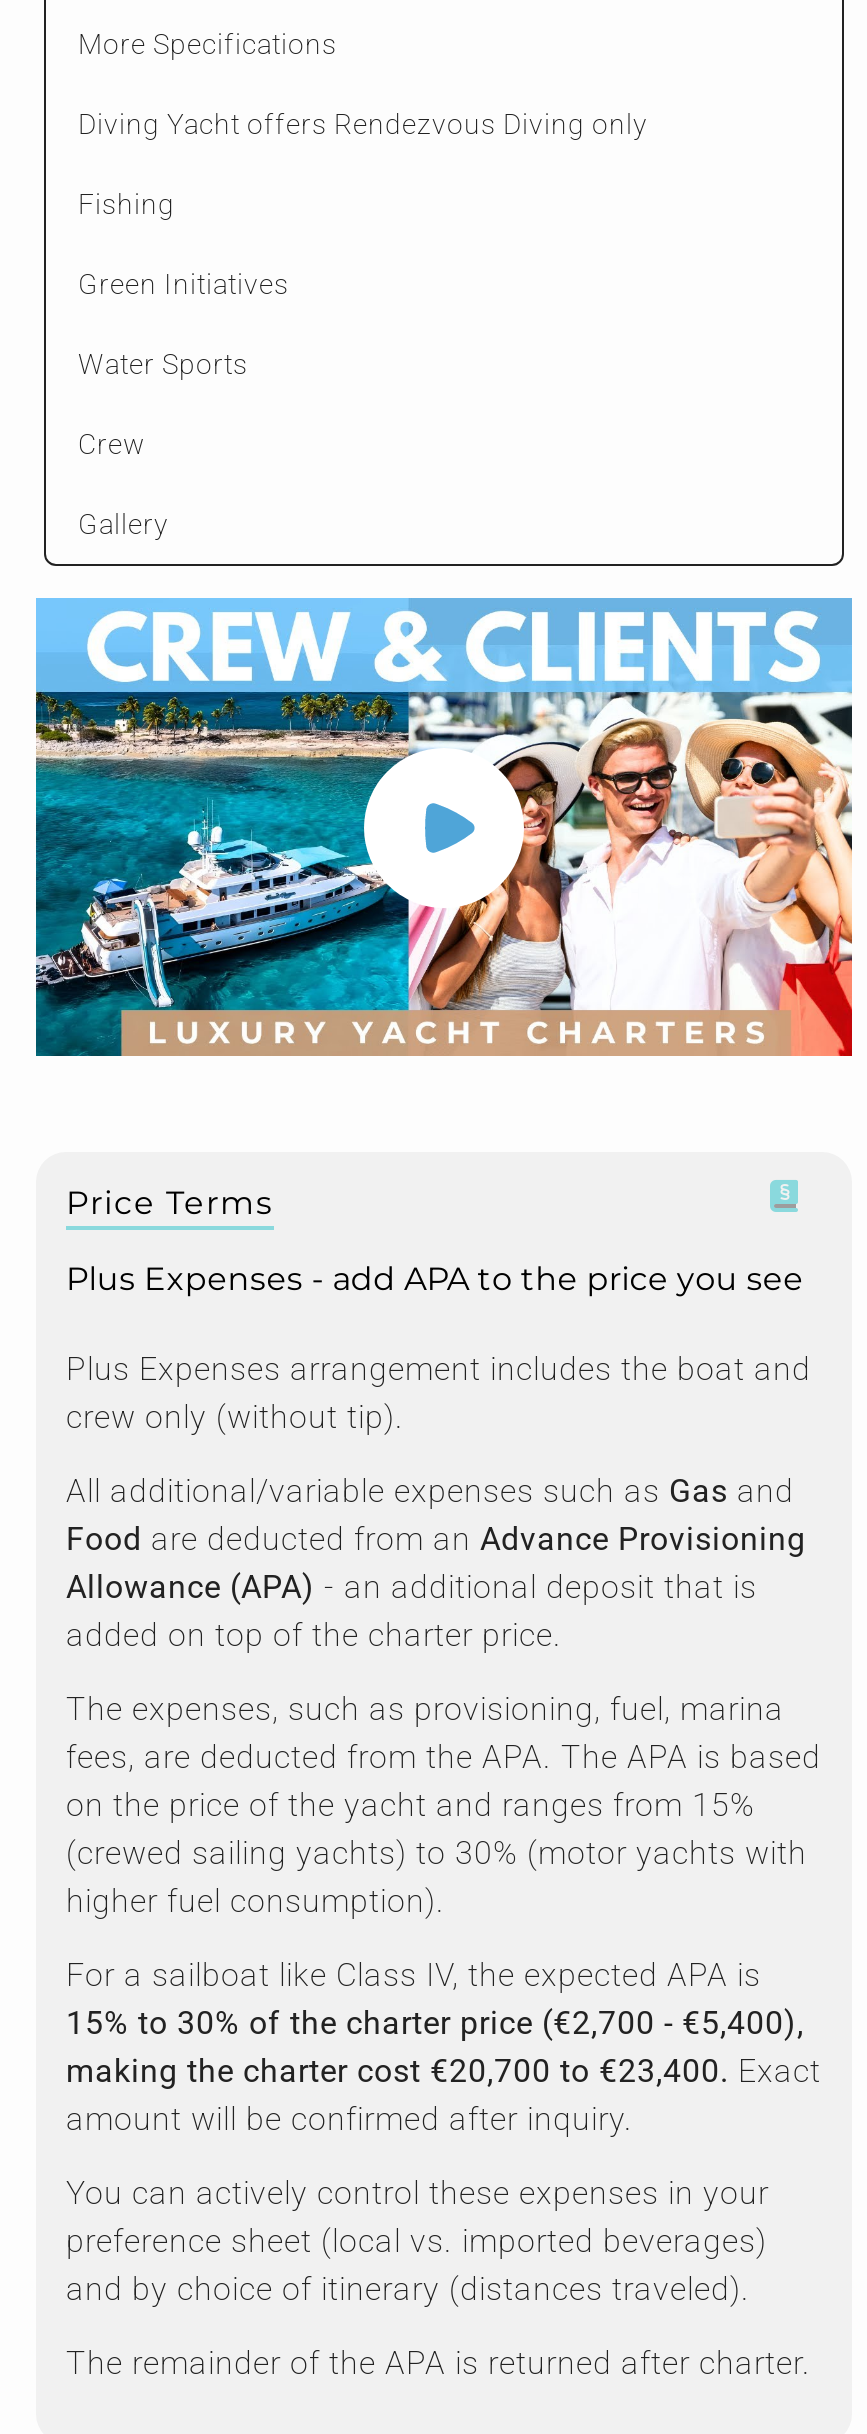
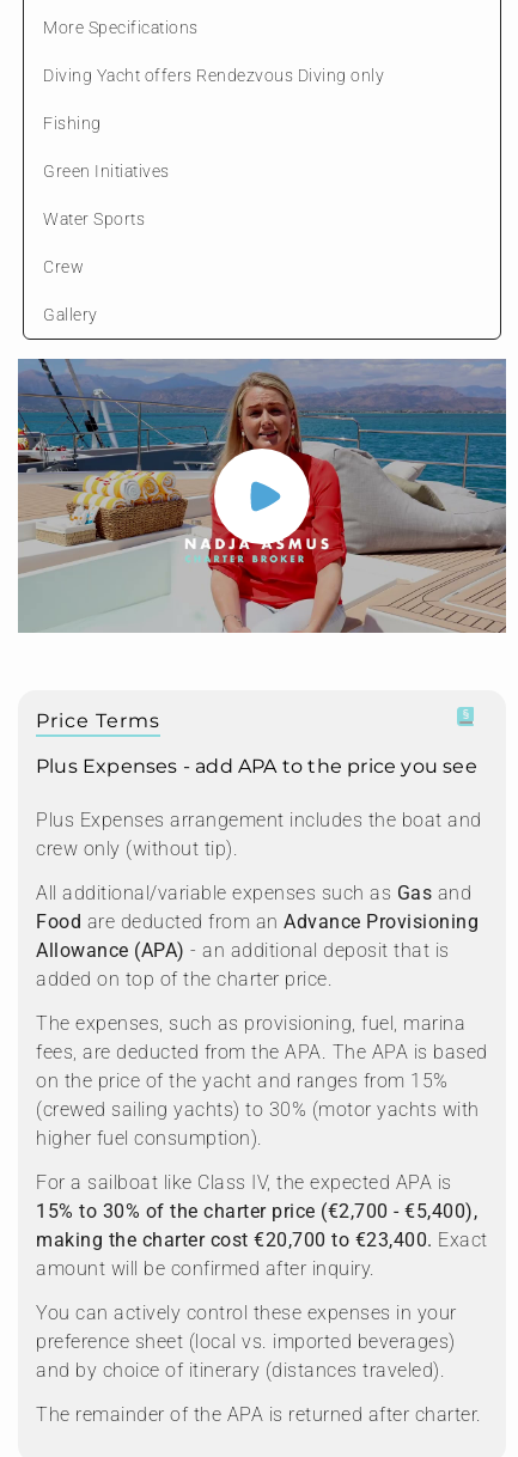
[34,596,854,1058] [image] -> [17,358,507,634] [image]

